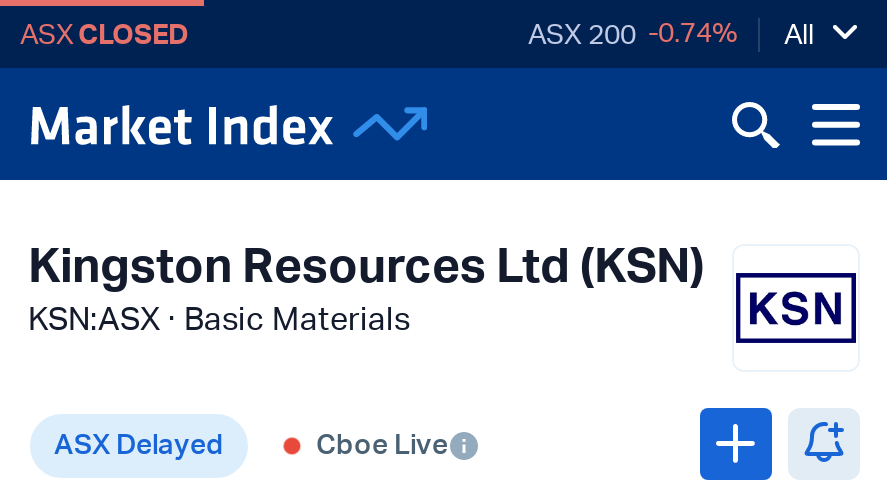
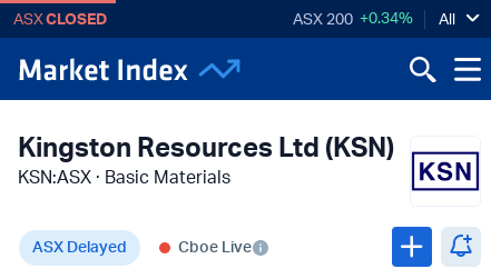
[528,19,814,50] ASX 200 -0.74% All -> [293,11,455,28] ASX 200 +0.34% All

